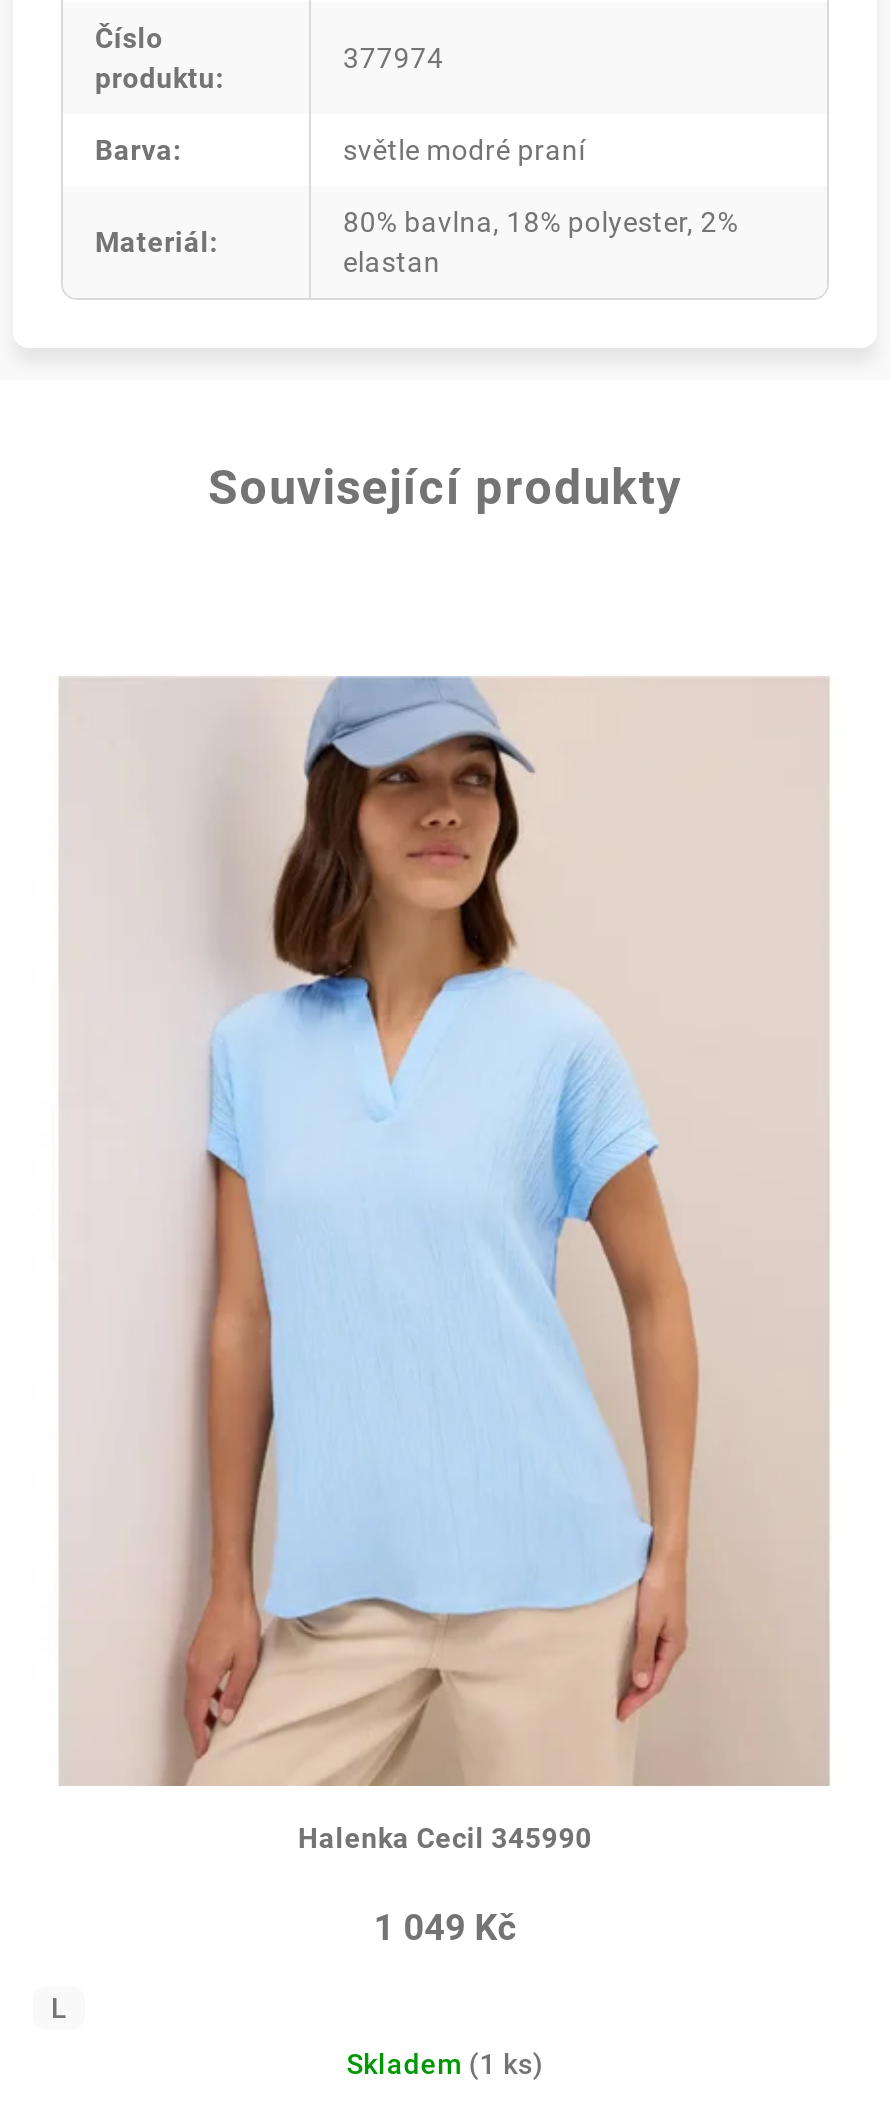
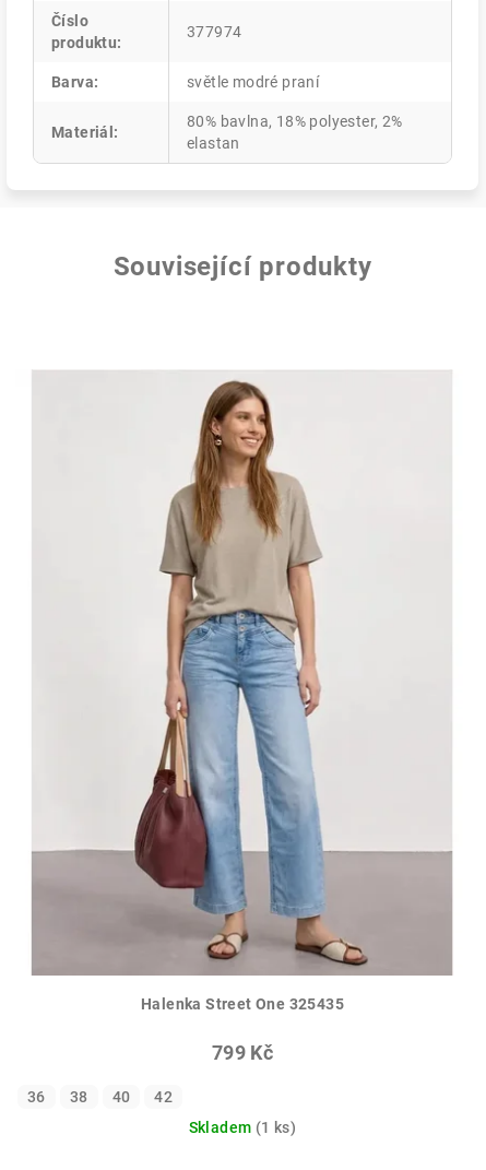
[61,676,827,1853] [image] | Halenka Cecil 345990 -> [32,370,452,1012] [image] | Halenka Street One 325435
[374,1905,516,1947] 1 049 Kč -> [212,1041,273,1063] 799 Kč
[51,1991,68,2023] L -> [27,1088,173,1105] 36 | 38 | 40 | 42

